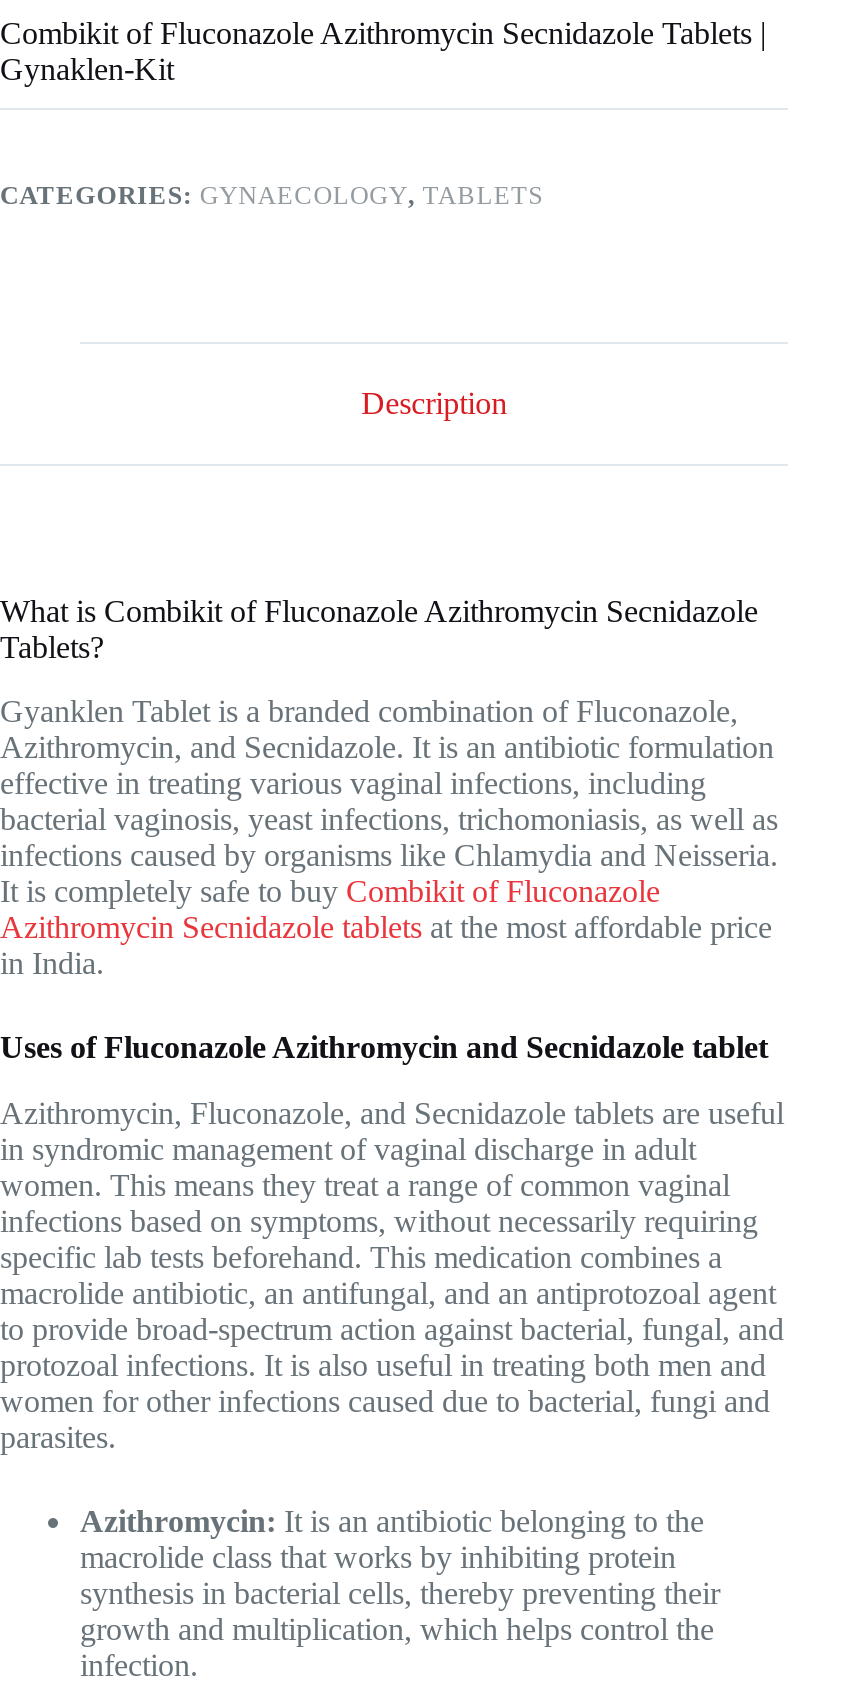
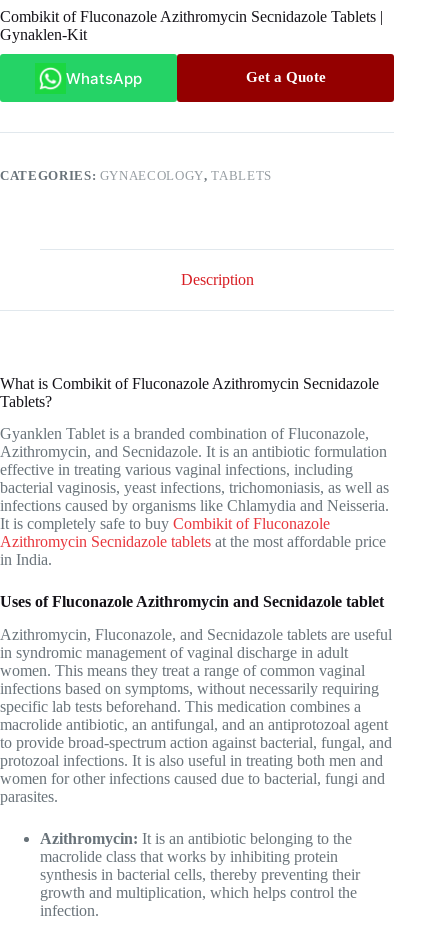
none -> [66,68,326,87] WhatsApp | Get a Quote

